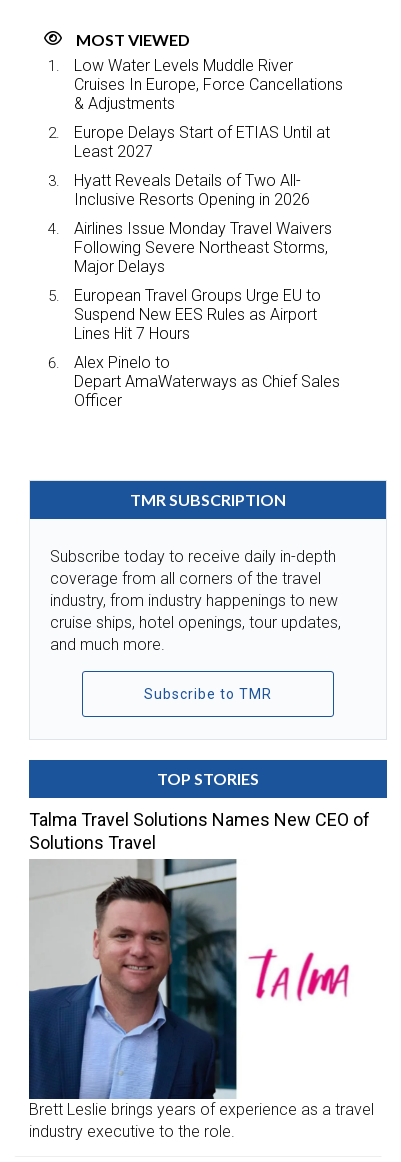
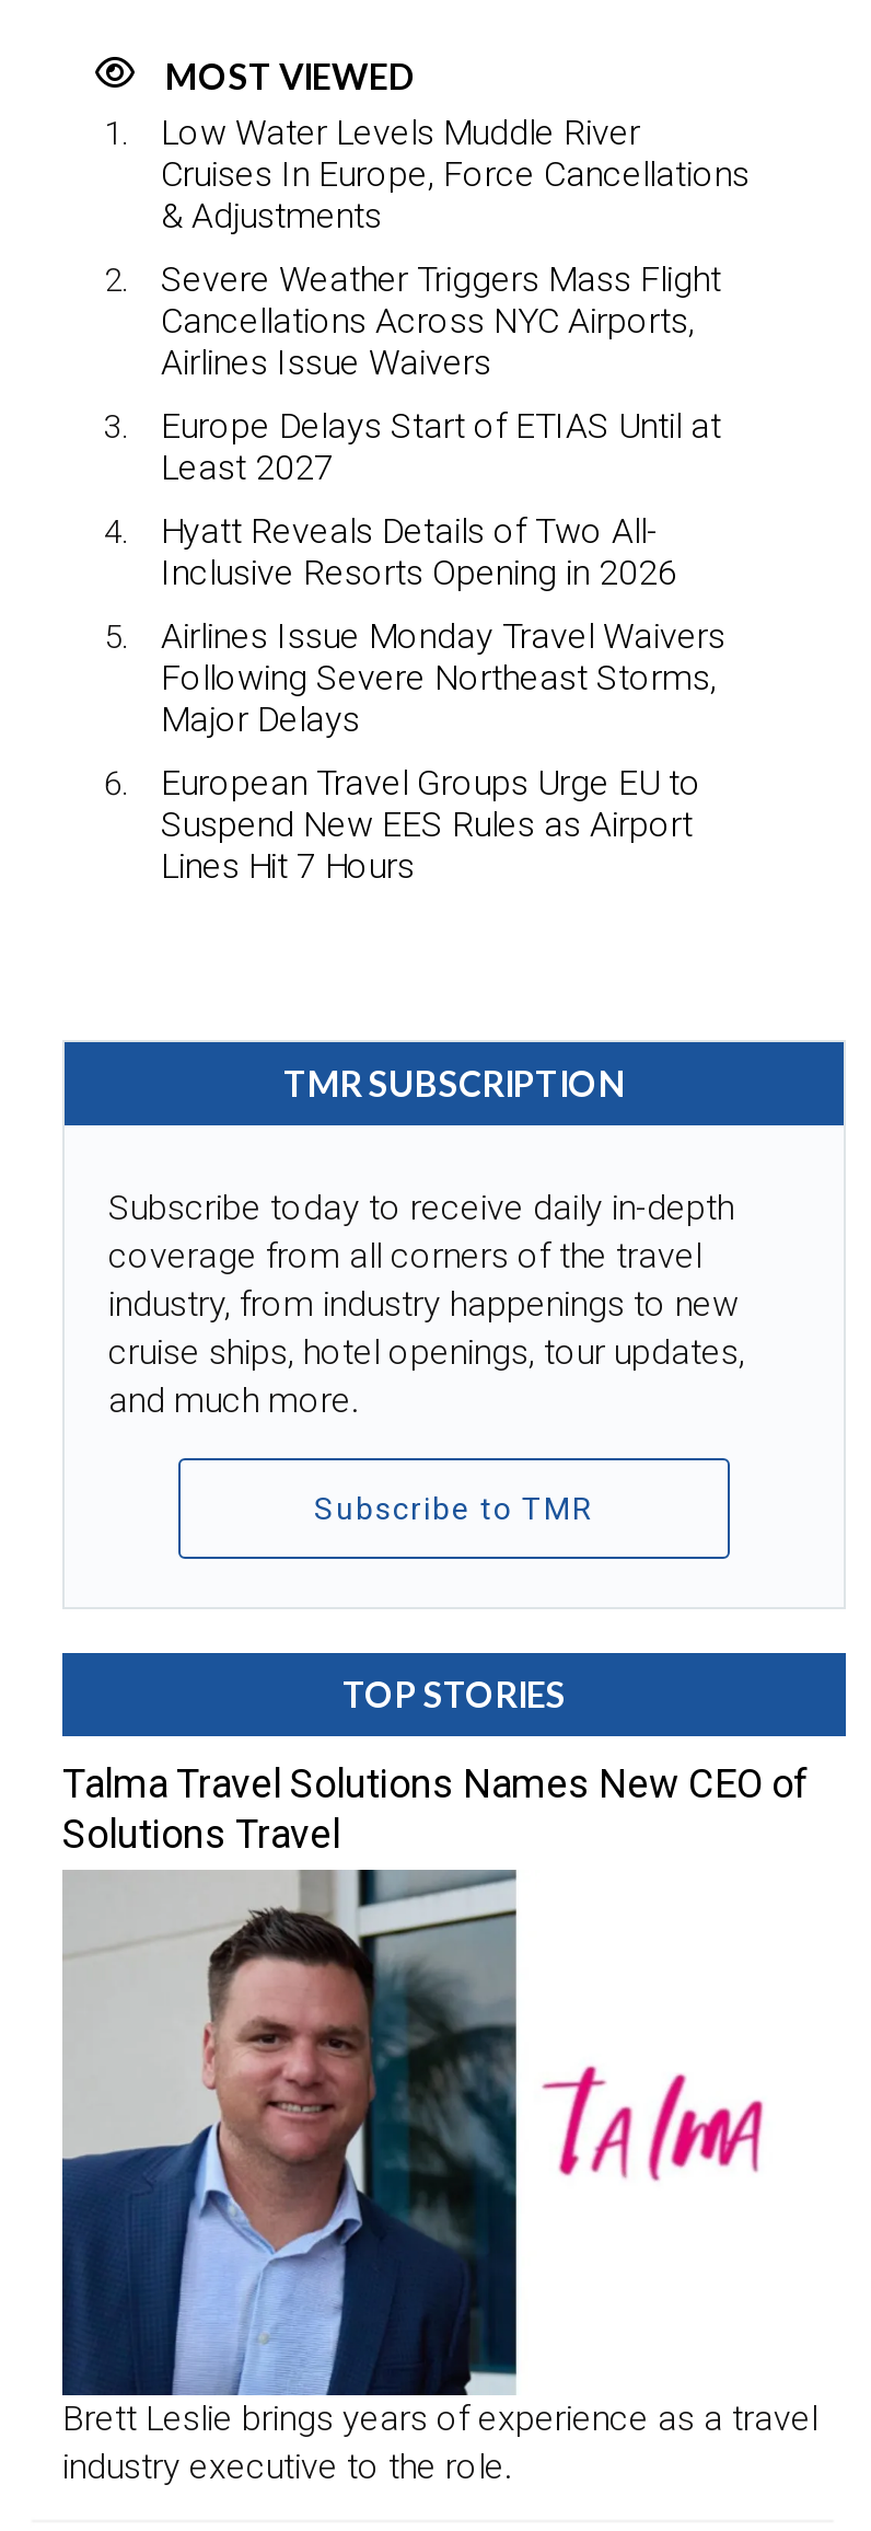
none -> [161,258,721,383] Severe Weather Triggers Mass Flight | Cancellations Across NYC Airports, | Airlines Issue Waivers
moved [74,123,332,343] -> [161,405,725,887]: Europe Delays Start of ETIAS Until at | Least 2027 | Hyatt Reveals Details of Two All- | ... | Suspend New EES Rules as Airport | Lines Hit 7 Hours
[74,353,340,410] Alex Pinelo to | Depart AmaWaterways as Chief Sales | Officer -> none

